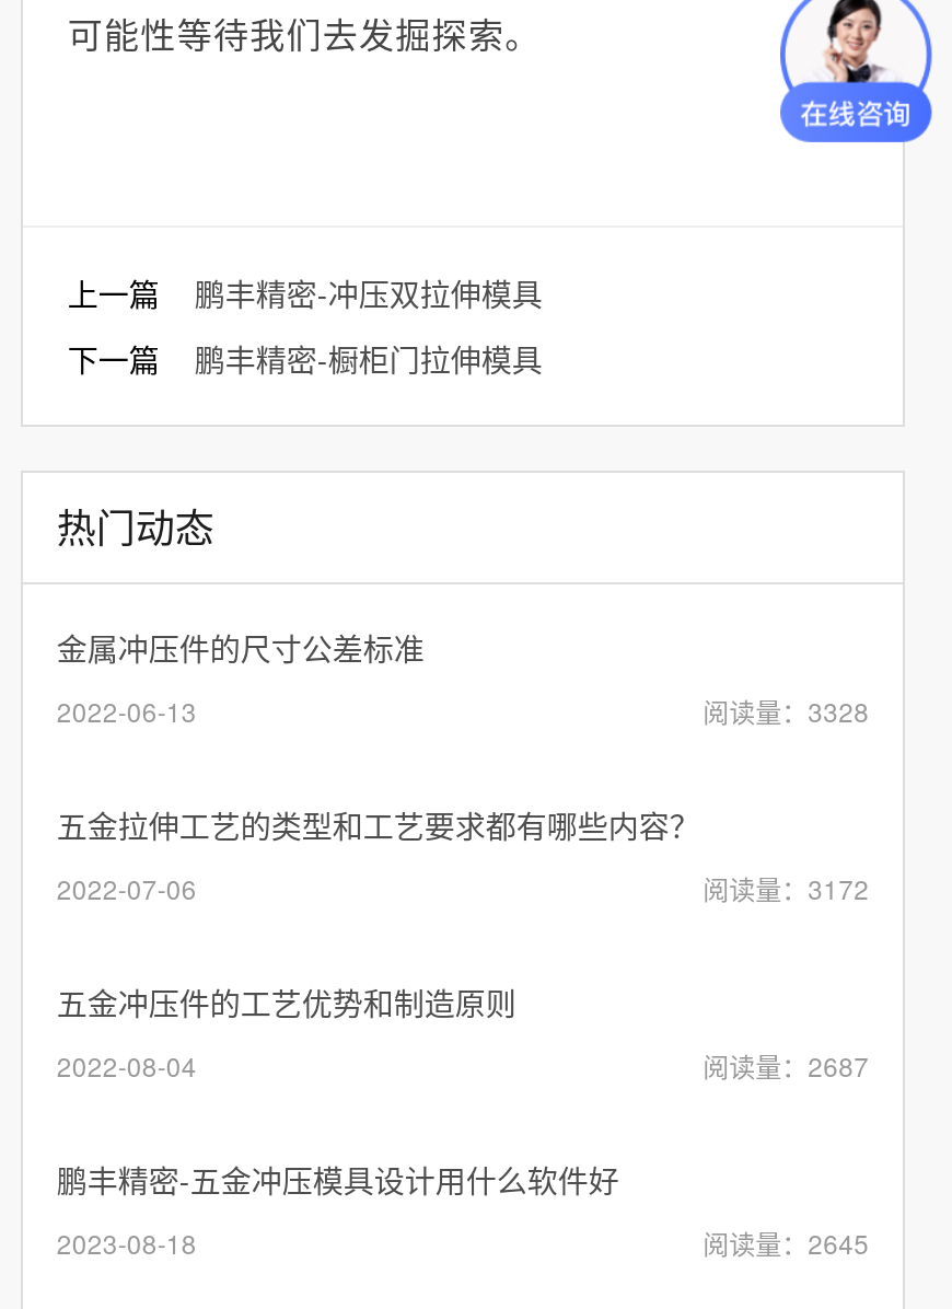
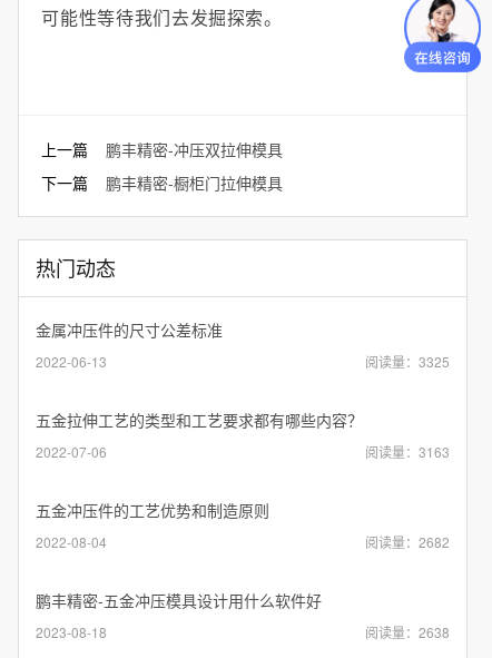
[703,692,869,729] 阅读量：3328 -> [365,352,449,371] 阅读量：3325
[703,869,869,907] 阅读量：3172 -> [365,442,449,461] 阅读量：3163
[703,1047,869,1084] 阅读量：2687 -> [365,532,449,551] 阅读量：2682
[703,1224,869,1261] 阅读量：2645 -> [365,623,449,642] 阅读量：2638

